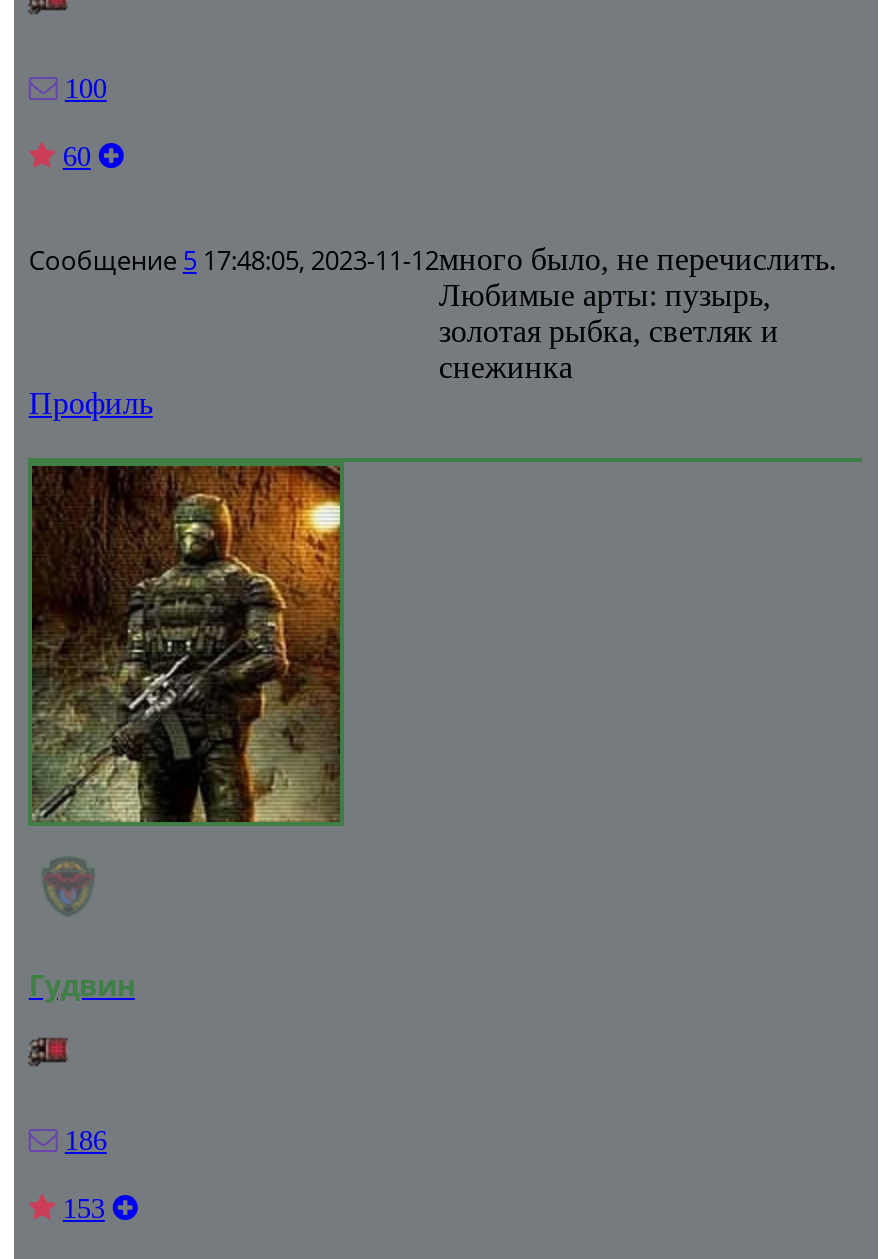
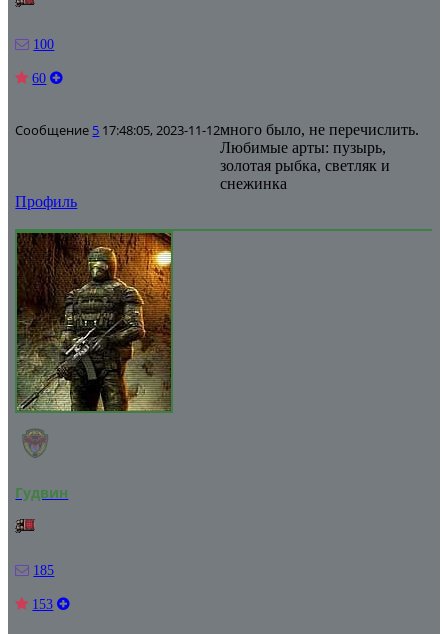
[65,1123,107,1155] 186 -> [33,562,54,578] 185

